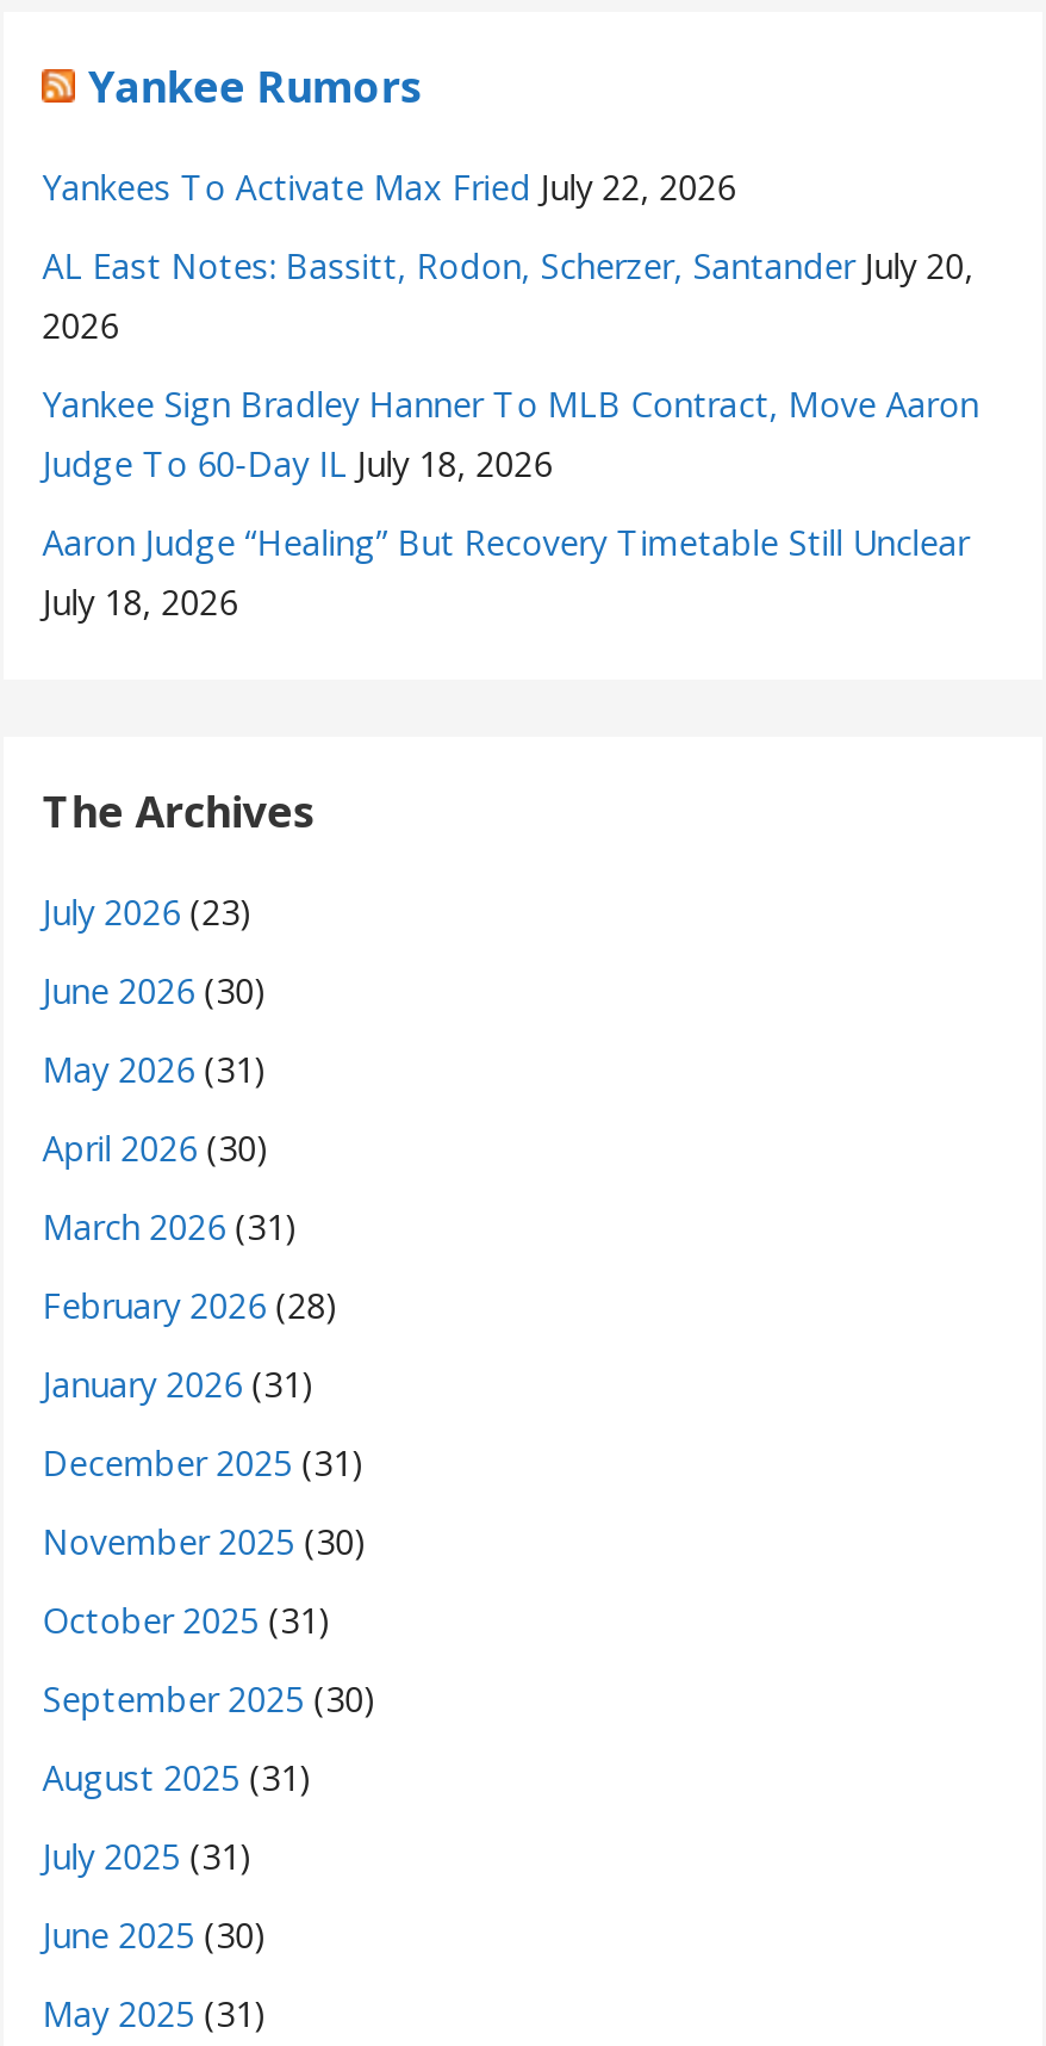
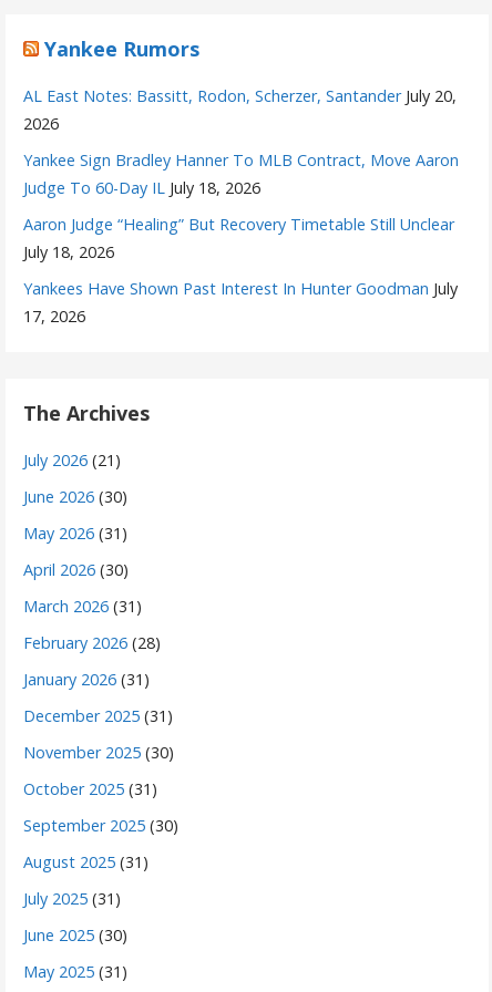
[42,164,736,209] Yankees To Activate Max Fried July 22, 2026 -> none
moved [42,242,979,624] -> [23,85,459,262]: AL East Notes: Bassitt, Rodon, Scherzer, Santander July 20, | 2026 | Yankee Sign Bradley Hanner To MLB Contract, Move Aaron | Judge To 60-Day IL July 18, 2026 | Aaron Judge “Healing” But Recovery Timetable Still Unclear | July 18, 2026
none -> [23,277,458,326] Yankees Have Shown Past Interest In Hunter Goodman July | 17, 2026
[42,889,252,934] July 2026 (23) -> [23,449,121,470] July 2026 (21)

